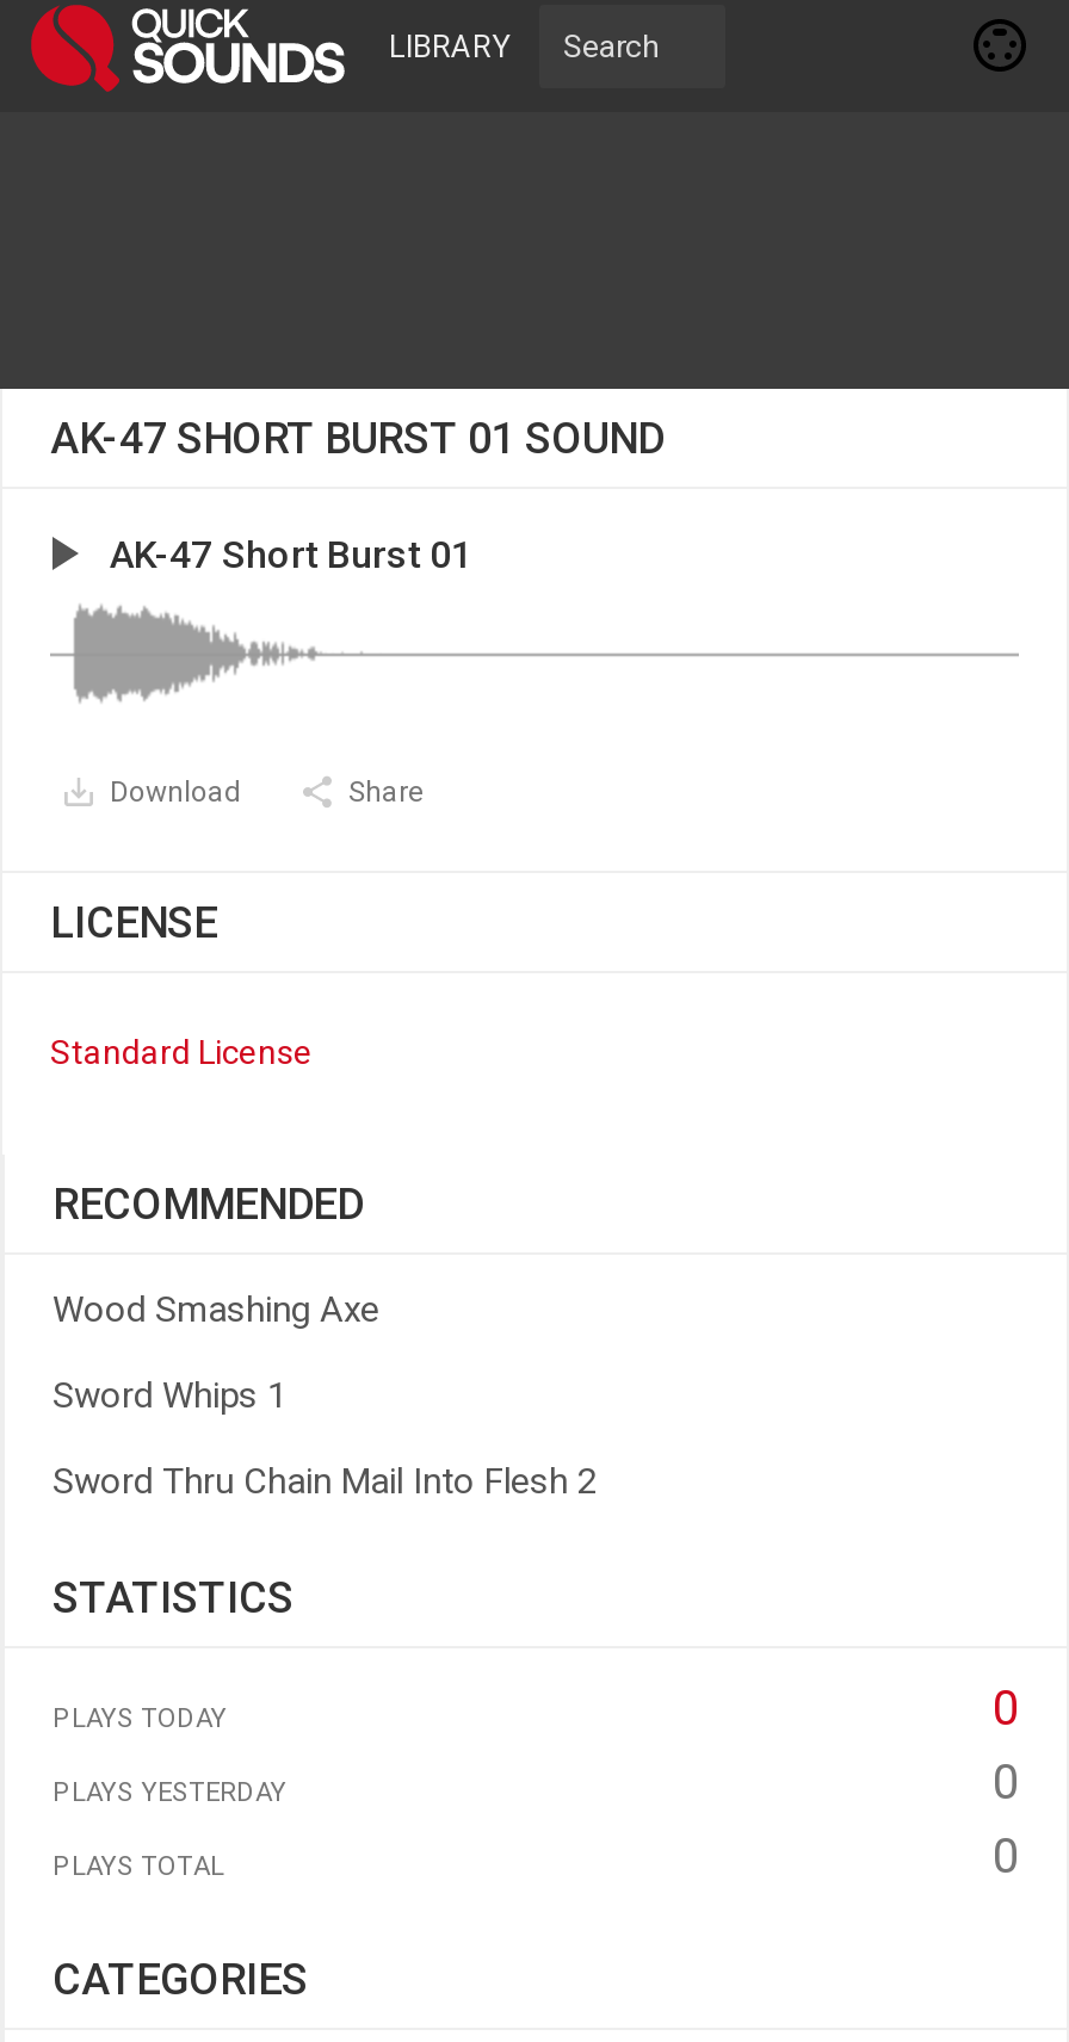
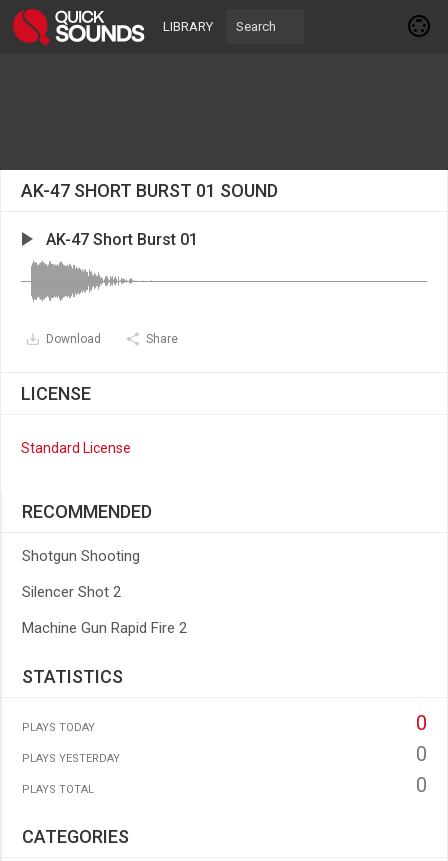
[52,1288,379,1331] Wood Smashing Axe -> [22,547,140,565] Shotgun Shooting
[52,1374,286,1417] Sword Whips 1 -> [22,583,121,601] Silencer Shot 2
[52,1460,597,1503] Sword Thru Chain Mail Into Flesh 2 -> [22,619,187,637] Machine Gun Rapid Fire 2

